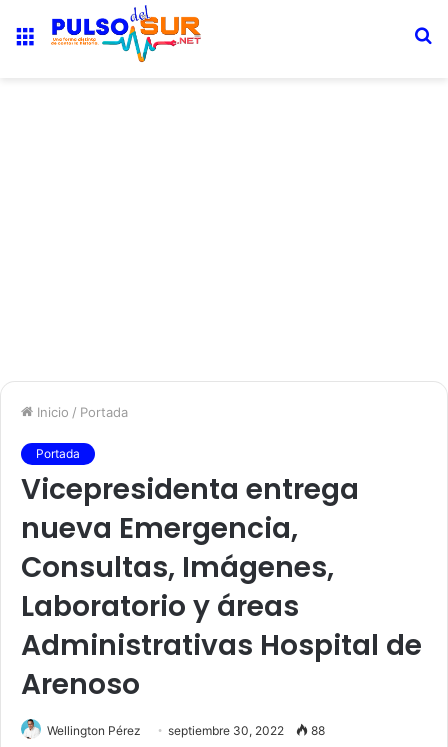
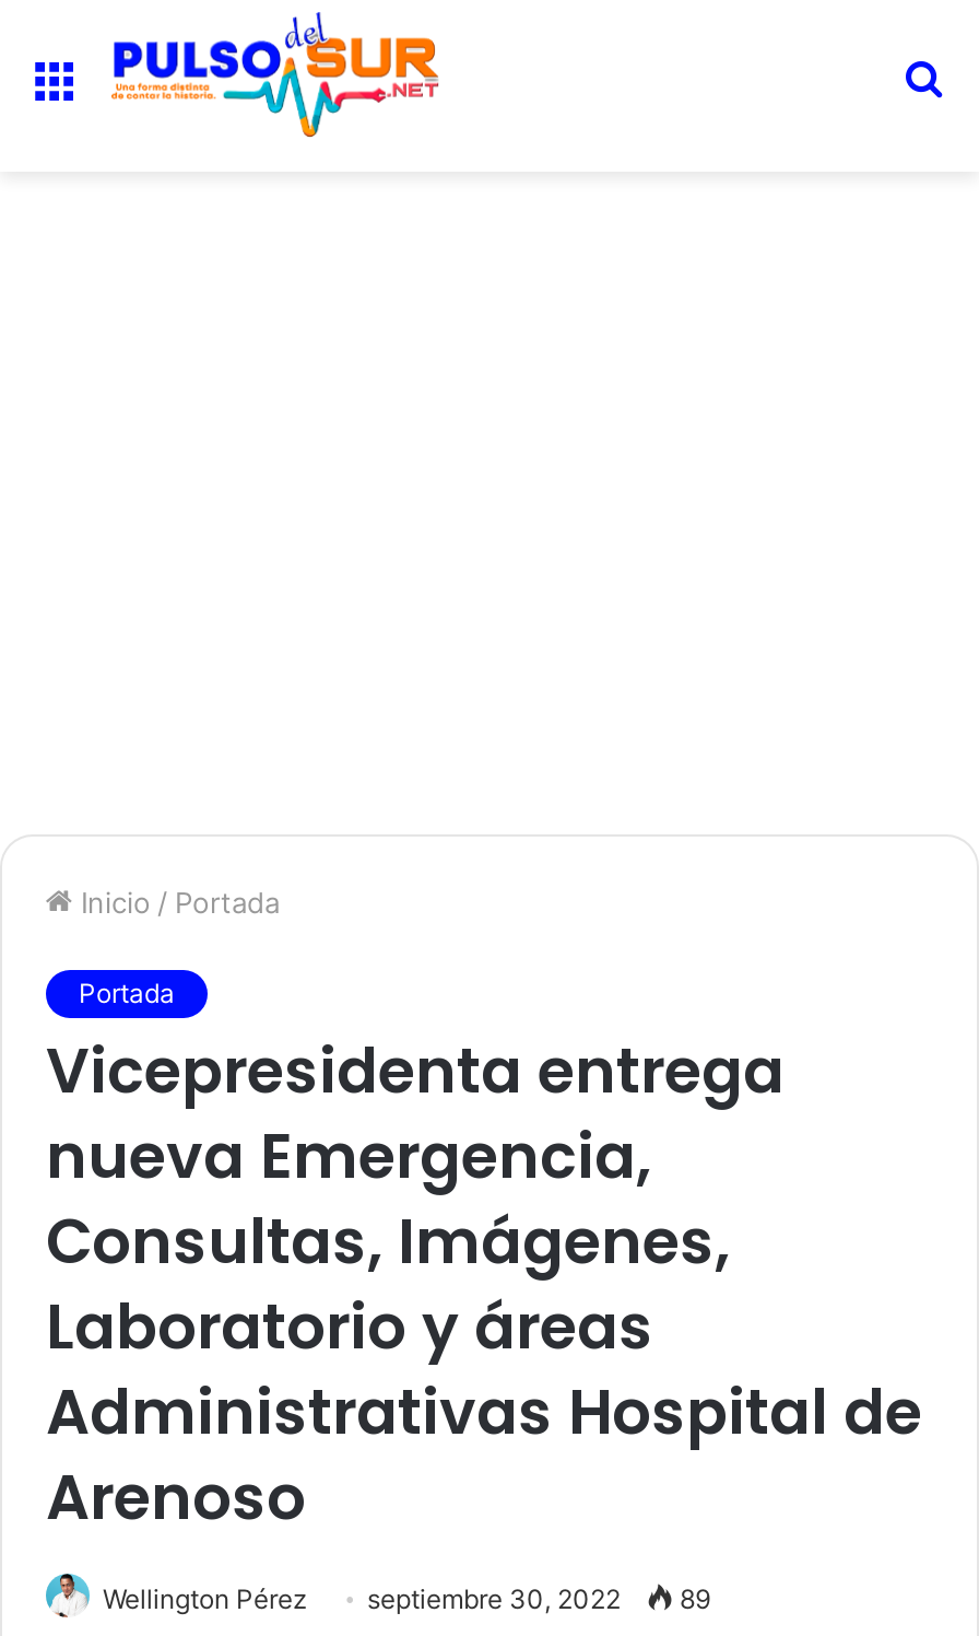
[47,723,325,738] Wellington Pérez septiembre 30, 2022 88 -> [103,1582,710,1615] Wellington Pérez septiembre 30, 2022 89

